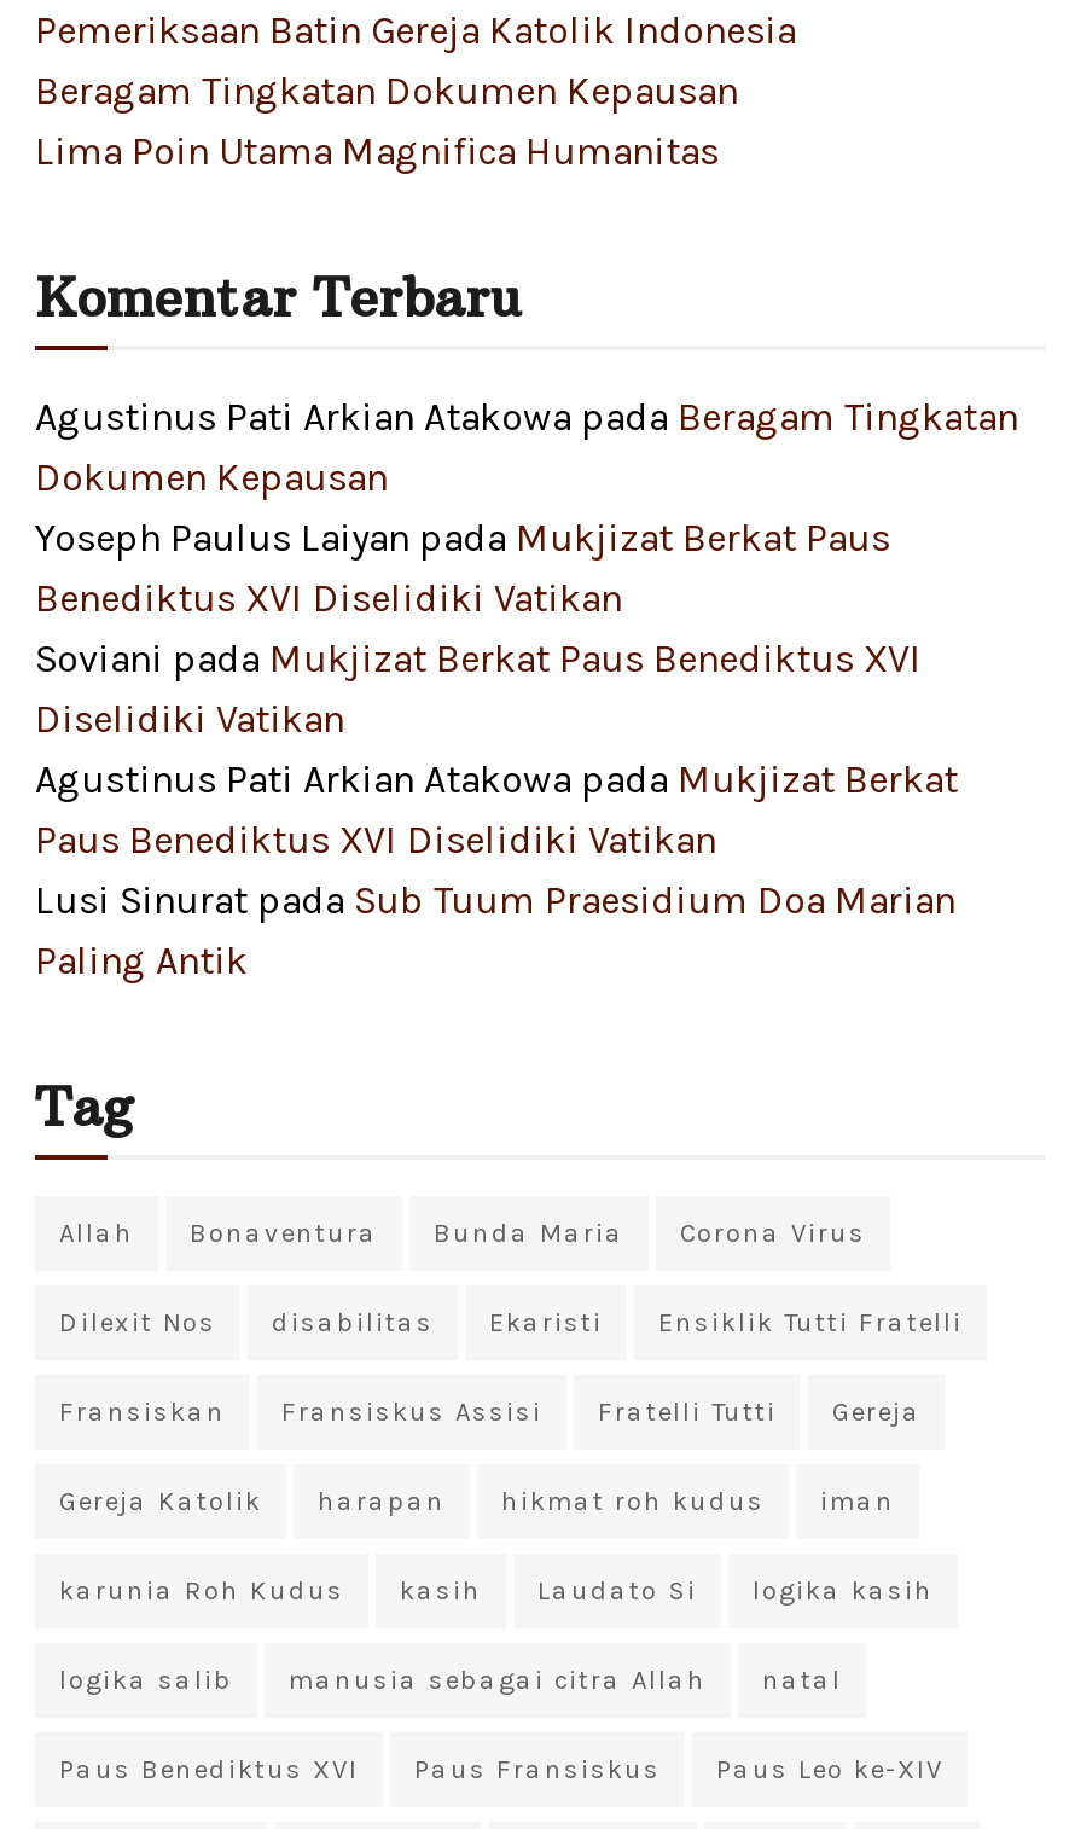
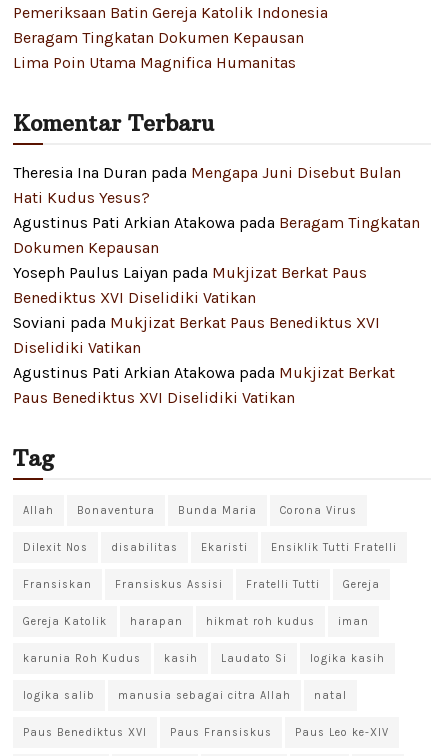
none -> [13,163,401,207] Theresia Ina Duran pada Mengapa Juni Disebut Bulan | Hati Kudus Yesus?
moved [35,395,1018,864] -> [13,213,420,407]: Agustinus Pati Arkian Atakowa pada Beragam Tingkatan | Dokumen Kepausan | Yoseph Paulus Laiyan pada Mukjizat Berkat Paus | Benediktus XVI Diselidiki Vatikan | Soviani pada Mukjizat Berkat Paus Benediktus XVI | Diselidiki Vatikan | Agustinus Pati Arkian Atakowa pada Mukjizat Berkat | Paus Benediktus XVI Diselidiki Vatikan
[35,878,955,985] Lusi Sinurat pada Sub Tuum Praesidium Doa Marian | Paling Antik -> none

